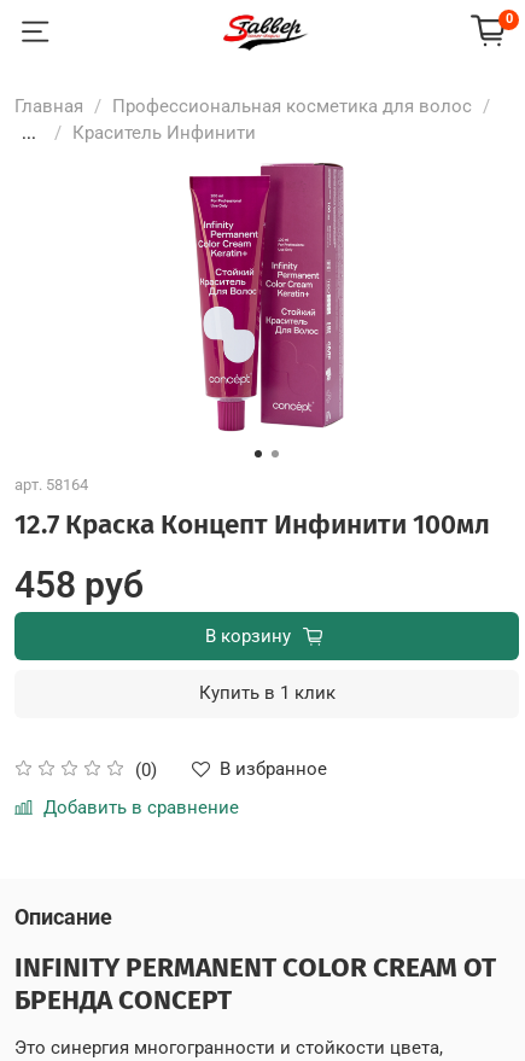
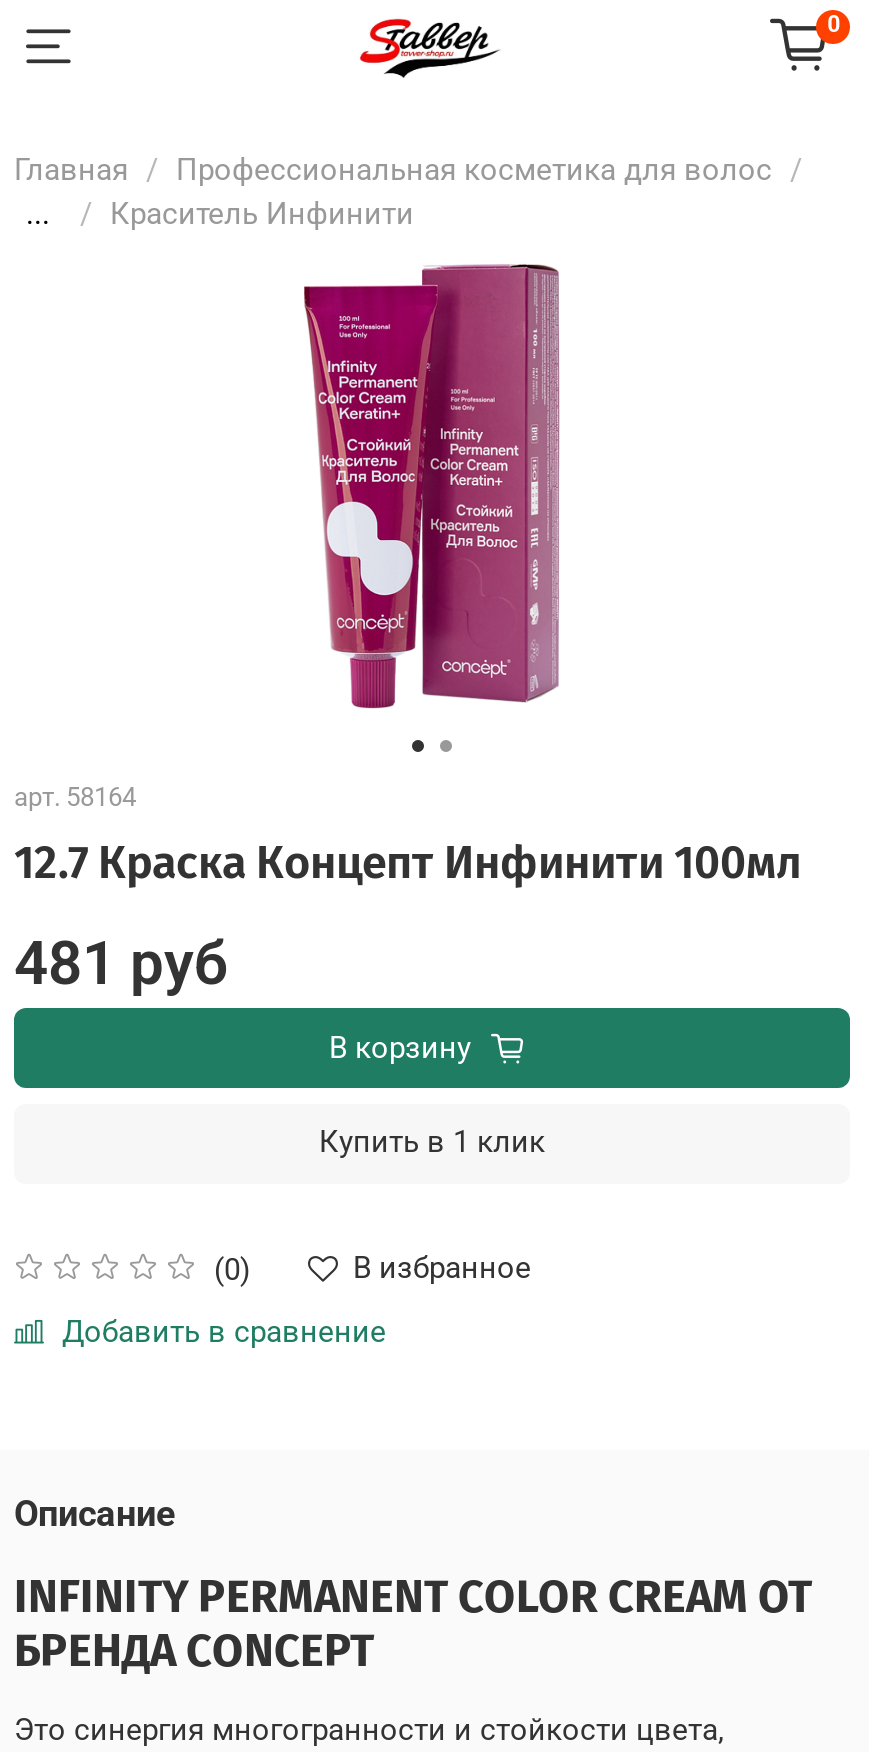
[14,564,144,606] 458 руб -> [14,928,228,998] 481 руб

